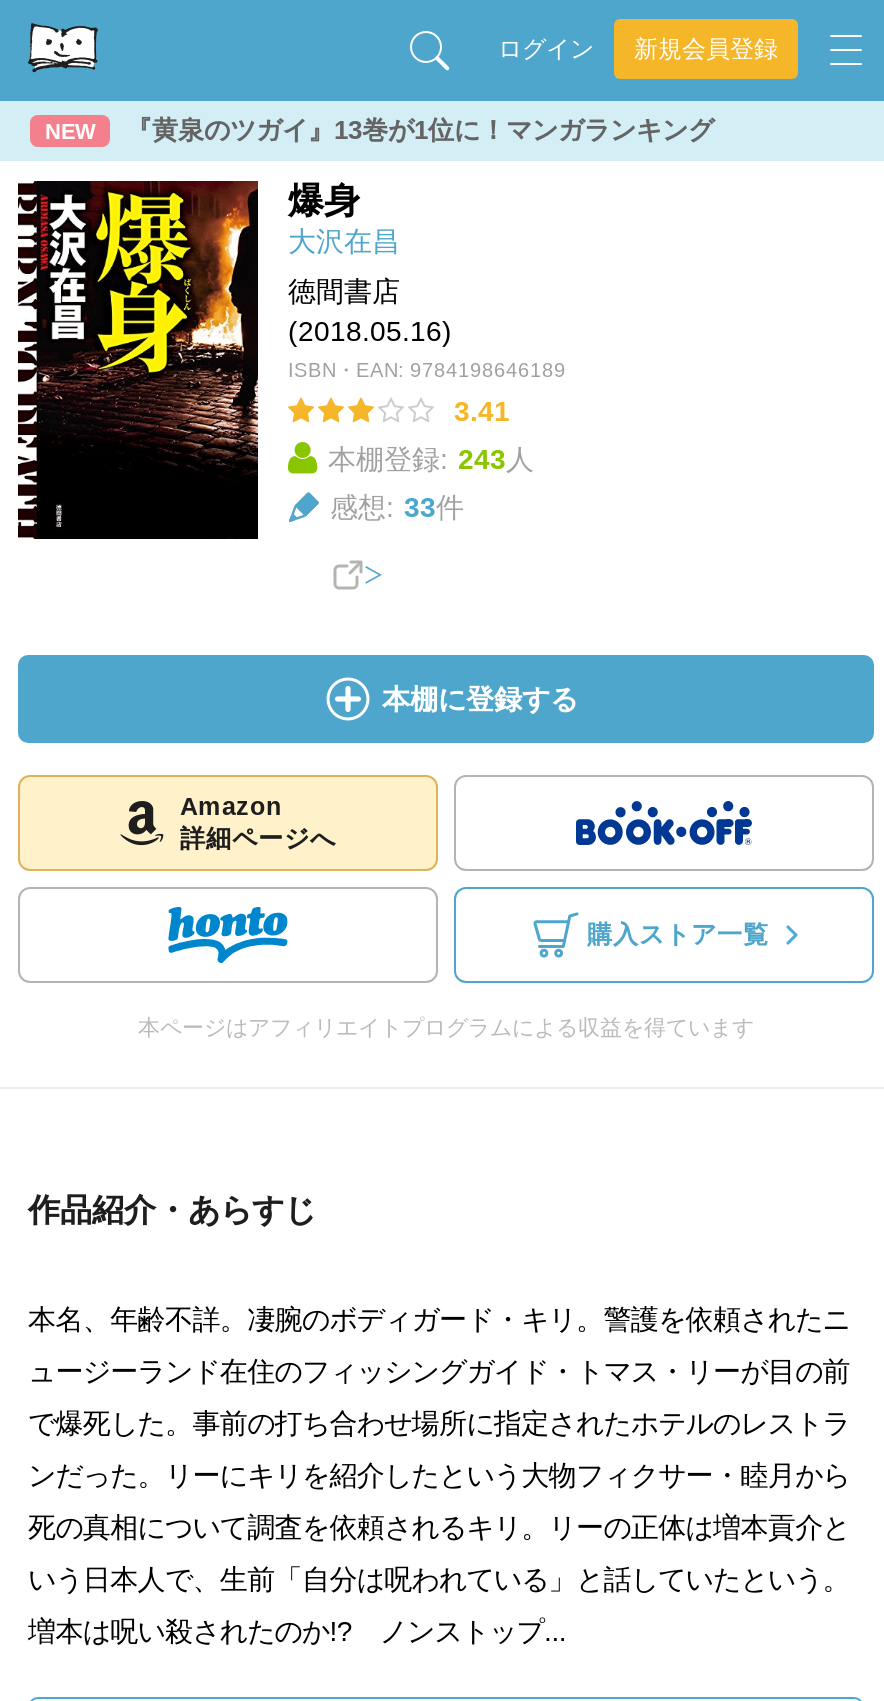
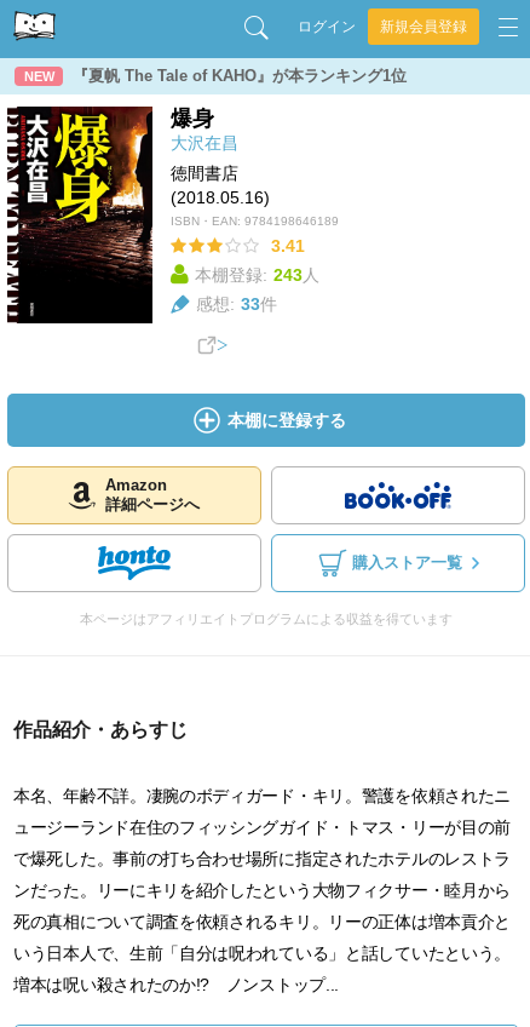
[126,115,714,145] 『黄泉のツガイ』13巻が1位に！マンガランキング -> [73,67,407,85] 『夏帆 The Tale of KAHO』が本ランキング1位

